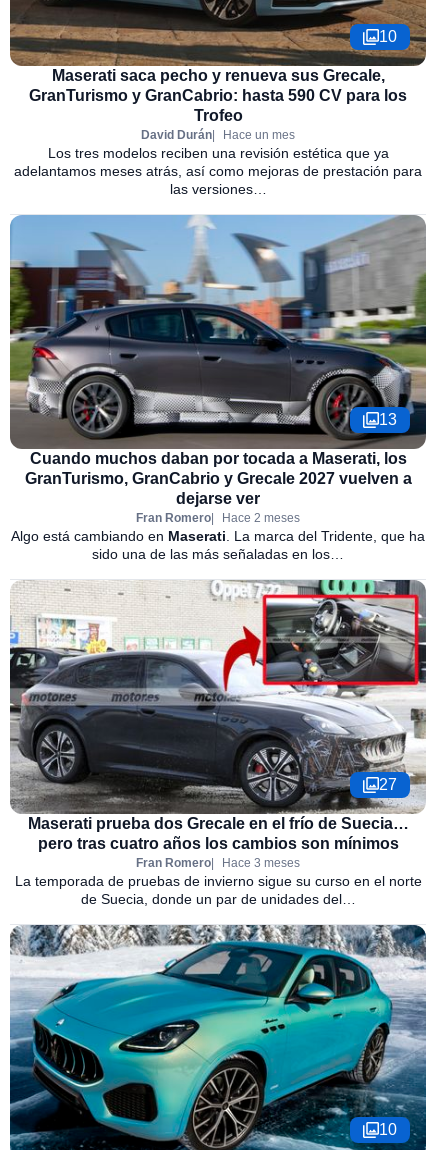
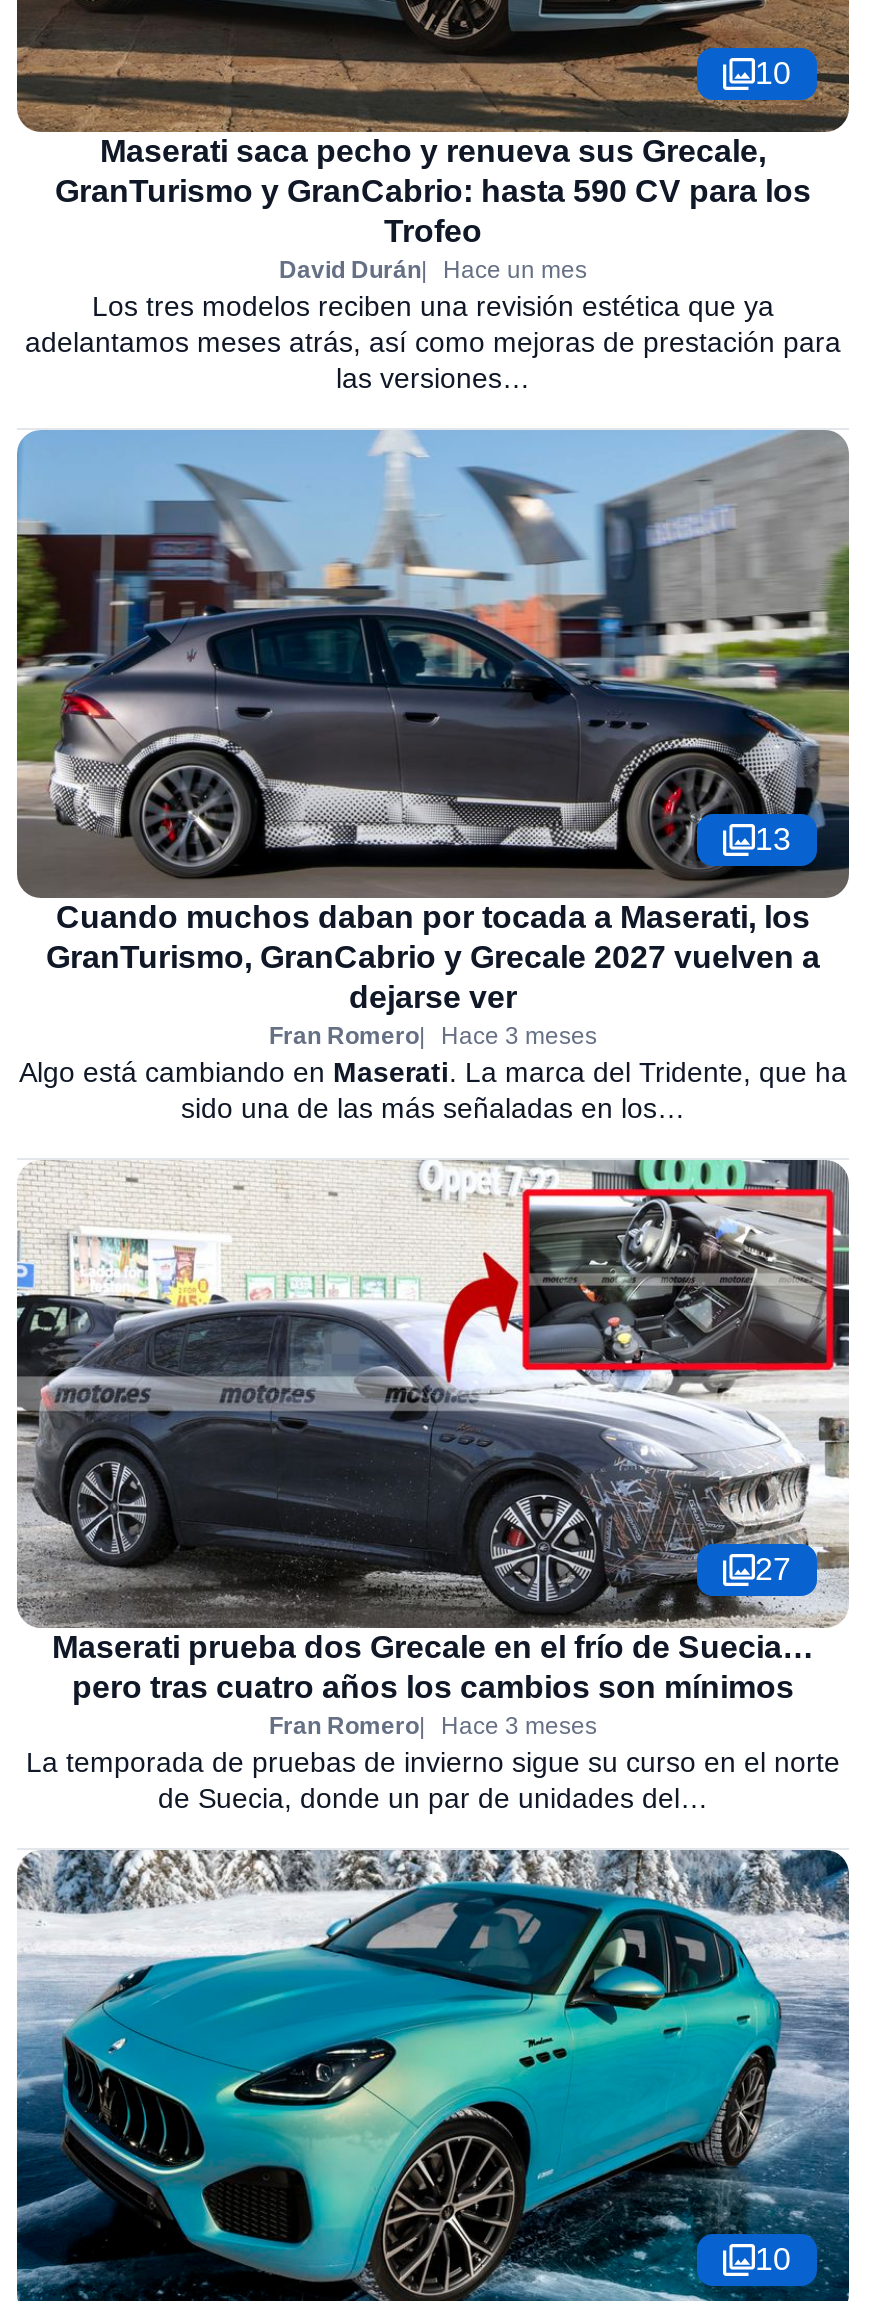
[136,511,300,525] Fran Romero Hace 2 meses -> [269,1022,597,1050] Fran Romero Hace 3 meses

